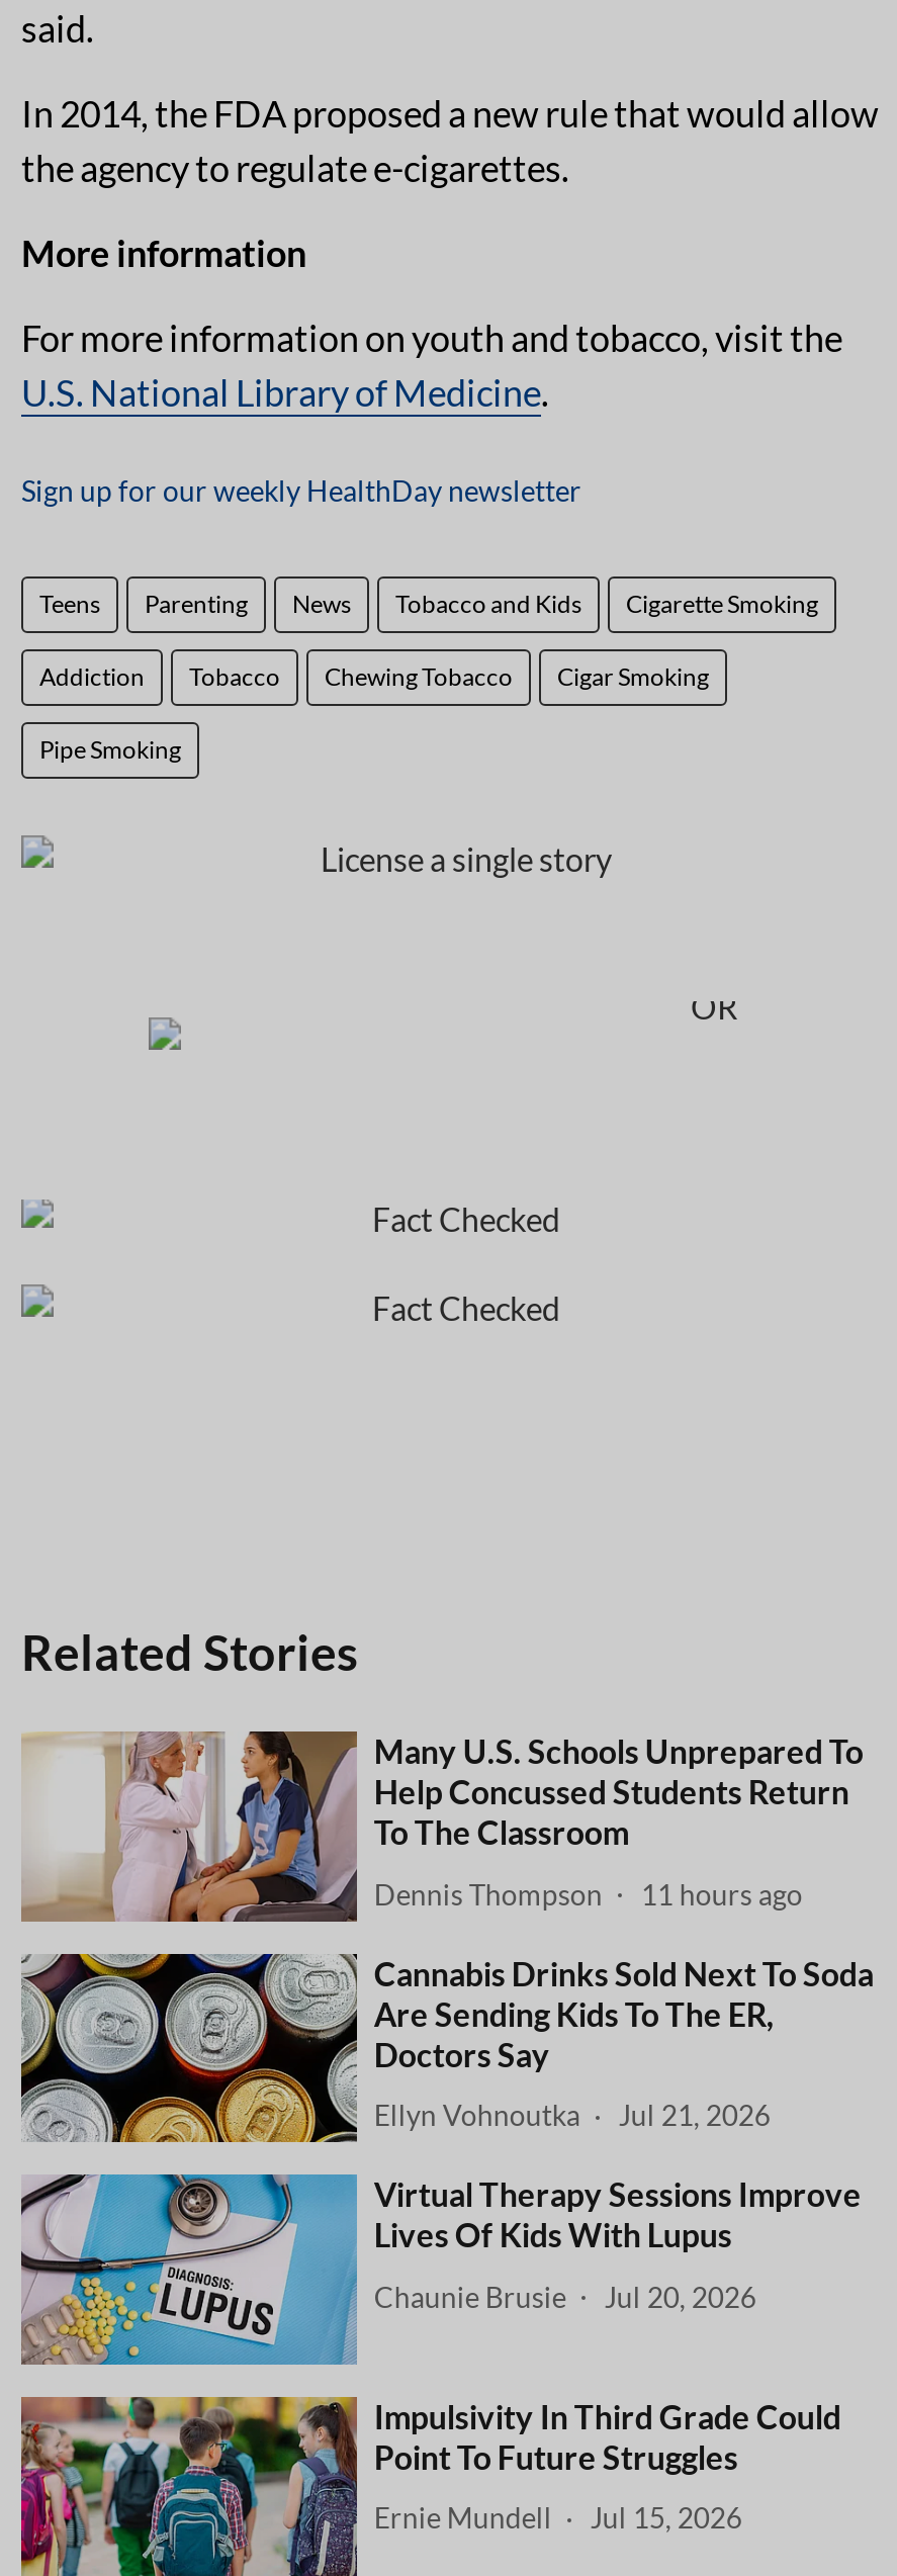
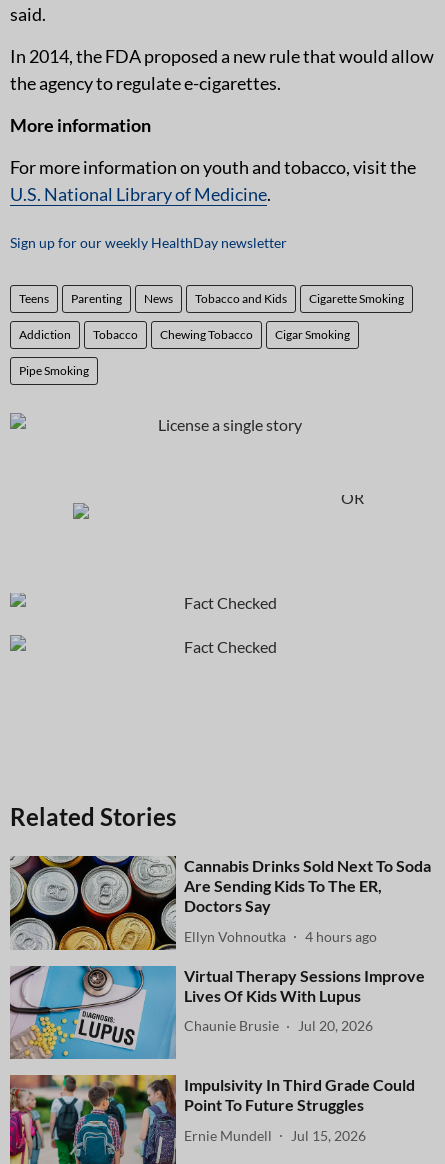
[21,1729,863,1924] [image] | Many U.S. Schools Unprepared To | Help Concussed Students Return | To The Classroom | Dennis Thompson | 11 hours ago -> none
[374,2098,770,2132] Ellyn Vohnoutka Jul 21, 2026 -> [184,927,377,944] Ellyn Vohnoutka 4 hours ago

